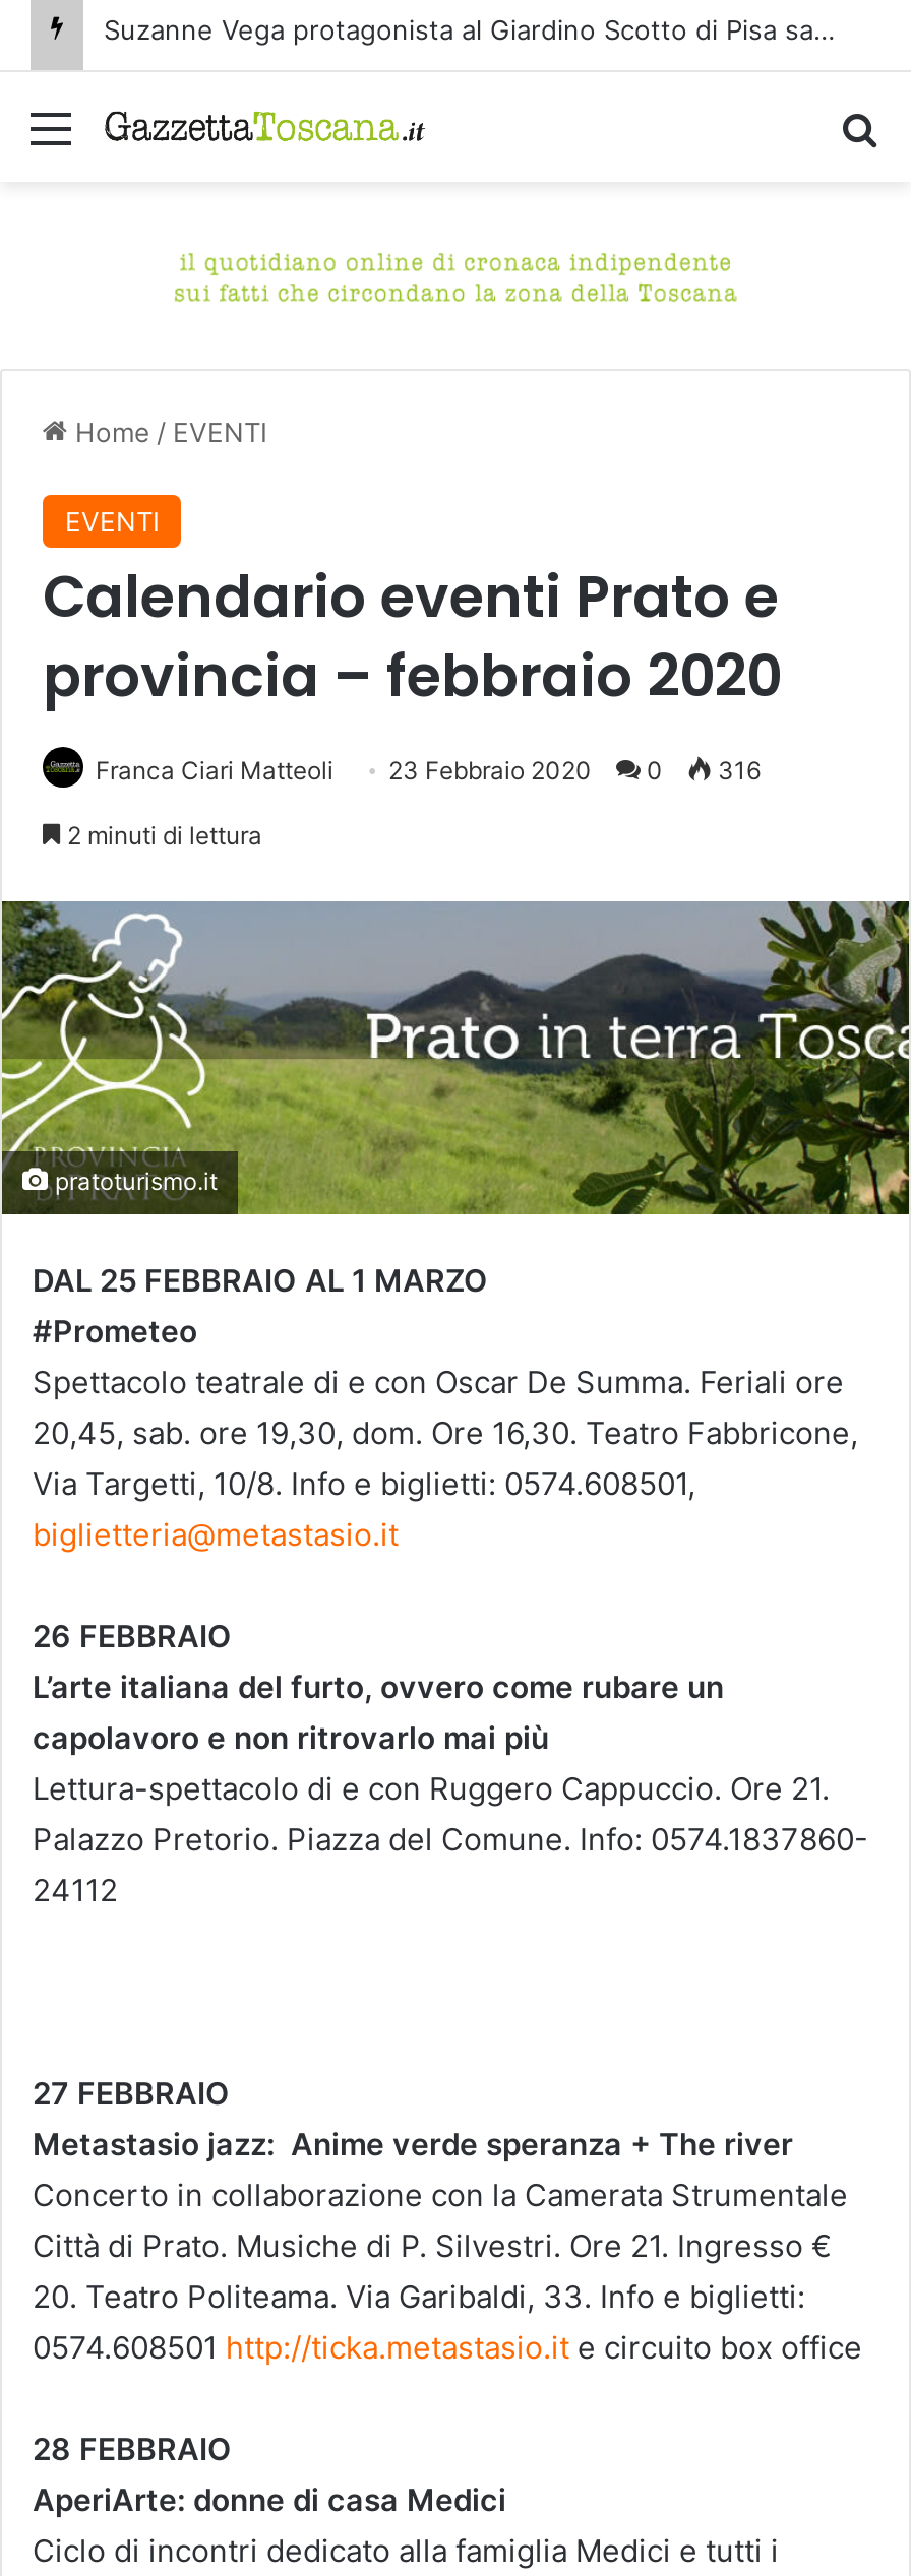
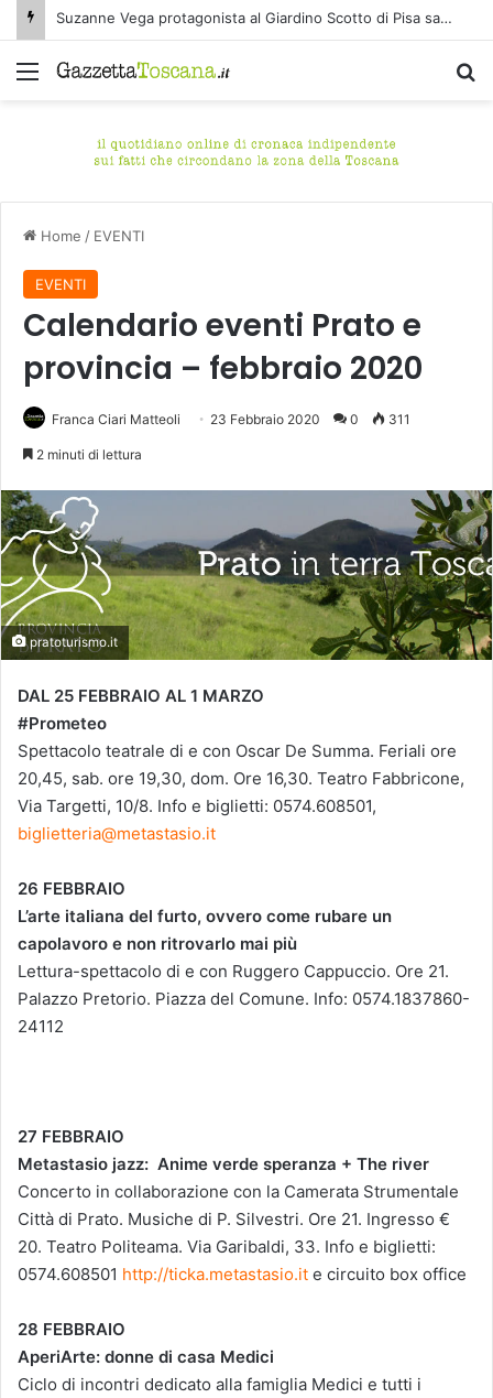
[96,755,761,785] Franca Ciari Matteoli 23 Febbraio 2020 0 316 -> [52,411,410,427] Franca Ciari Matteoli 23 Febbraio 2020 0 311

